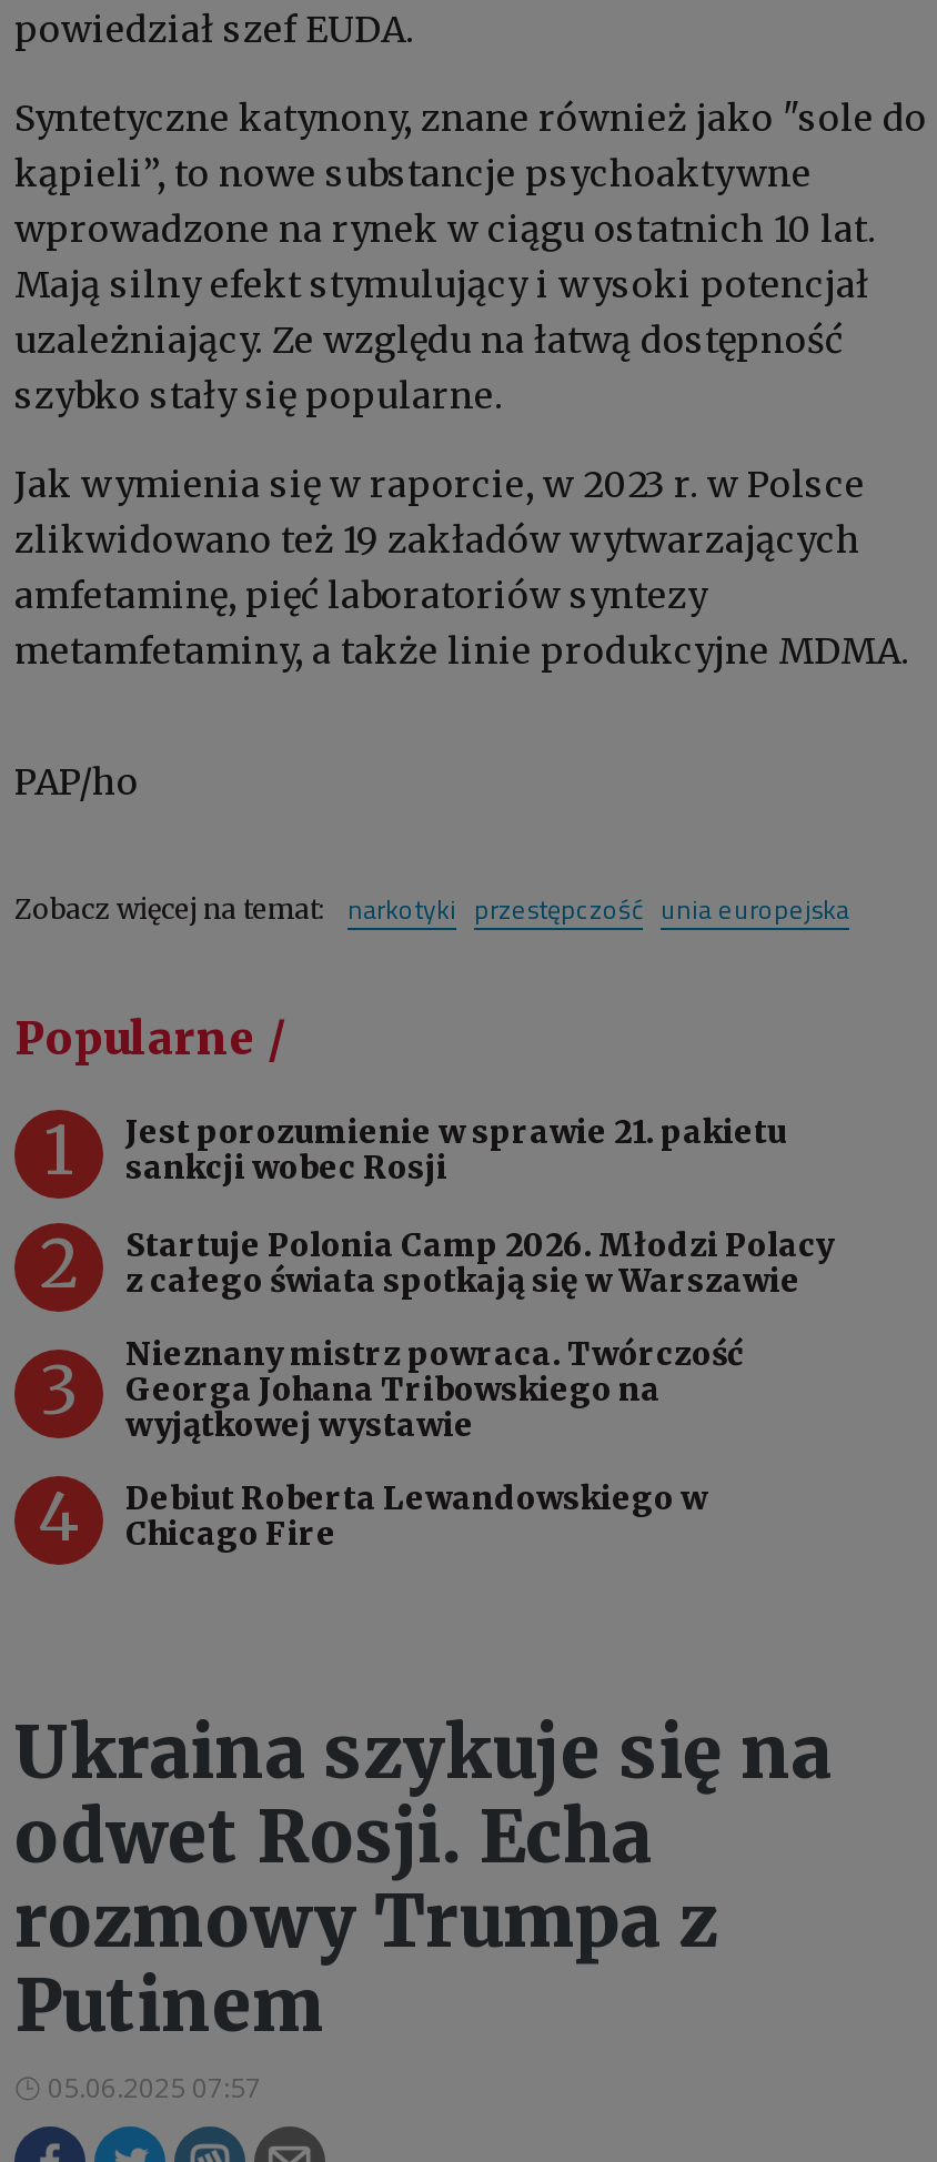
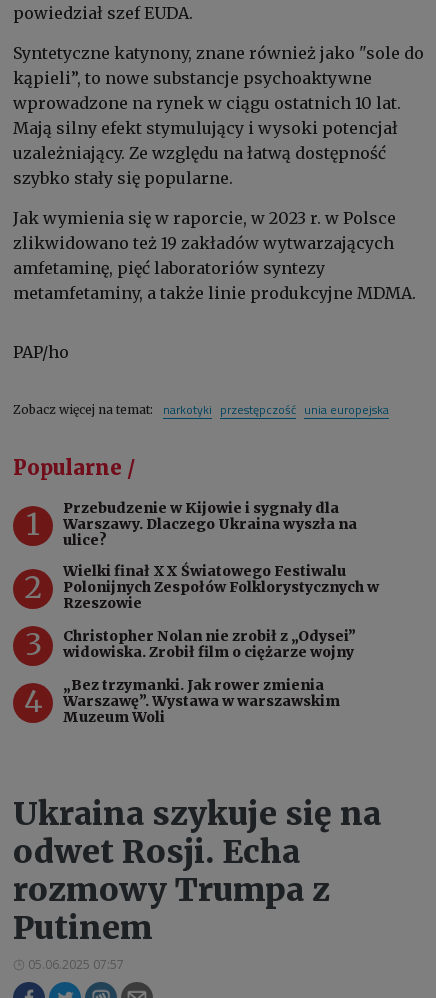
[125,1112,787,1187] Jest porozumienie w sprawie 21. pakietu | sankcji wobec Rosji -> [63,499,357,549] Przebudzenie w Kijowie i sygnały dla | Warszawy. Dlaczego Ukraina wyszła na | ulice?
[125,1225,834,1301] Startuje Polonia Camp 2026. Młodzi Polacy | z całego świata spotkają się w Warszawie -> [63,562,379,612] Wielki finał XX Światowego Festiwalu | Polonijnych Zespołów Folklorystycznych w | Rzeszowie
[125,1334,743,1445] Nieznany mistrz powraca. Twórczość | Georga Johana Tribowskiego na | wyjątkowej wystawie -> [63,627,356,661] Christopher Nolan nie zrobił z „Odysei” | widowiska. Zrobił film o ciężarze wojny
[125,1478,707,1554] Debiut Roberta Lewandowskiego w | Chicago Fire -> [63,676,340,726] „Bez trzymanki. Jak rower zmienia | Warszawę”. Wystawa w warszawskim | Muzeum Woli

